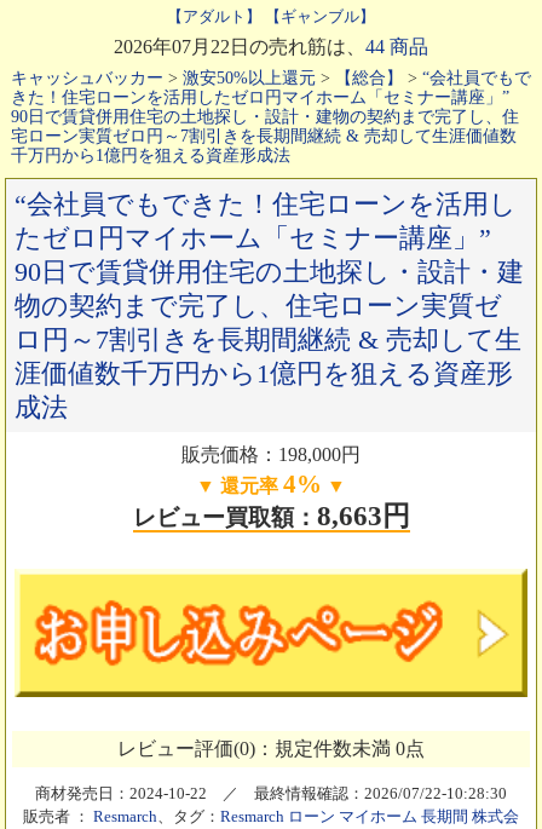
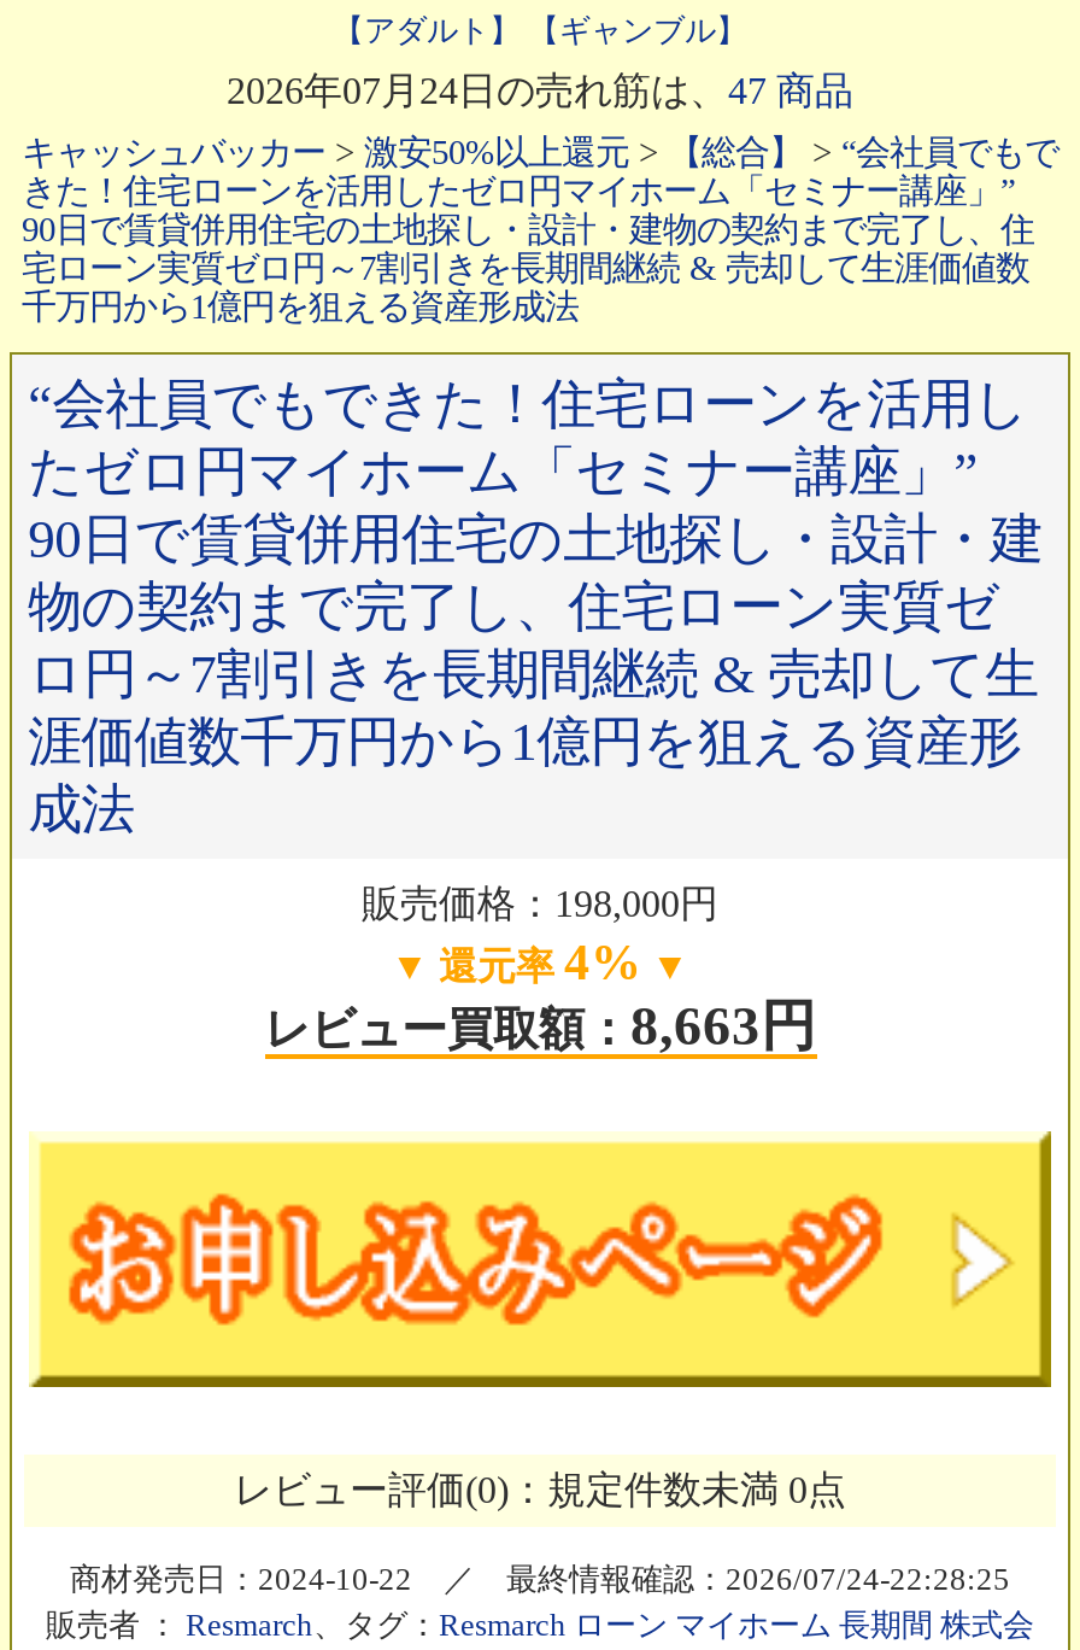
[114,36,428,57] 2026年07月22日の売れ筋は、44 商品 -> [227,70,853,111] 2026年07月24日の売れ筋は、47 商品
[35,786,507,803] 商材発売日：2024-10-22 ／ 最終情報確認：2026/07/22-10:28:30 -> [70,1564,1010,1597] 商材発売日：2024-10-22 ／ 最終情報確認：2026/07/24-22:28:25

